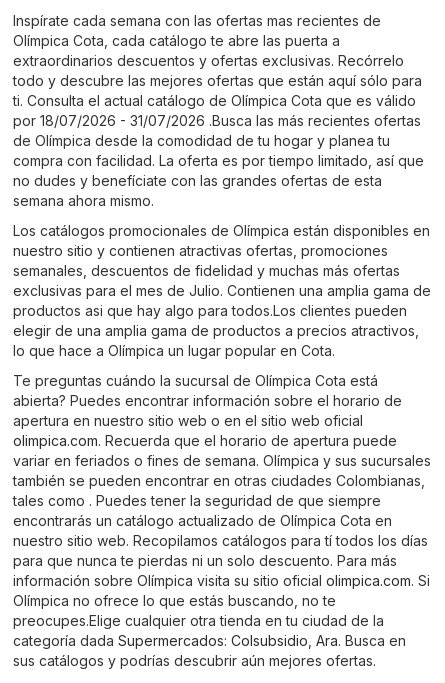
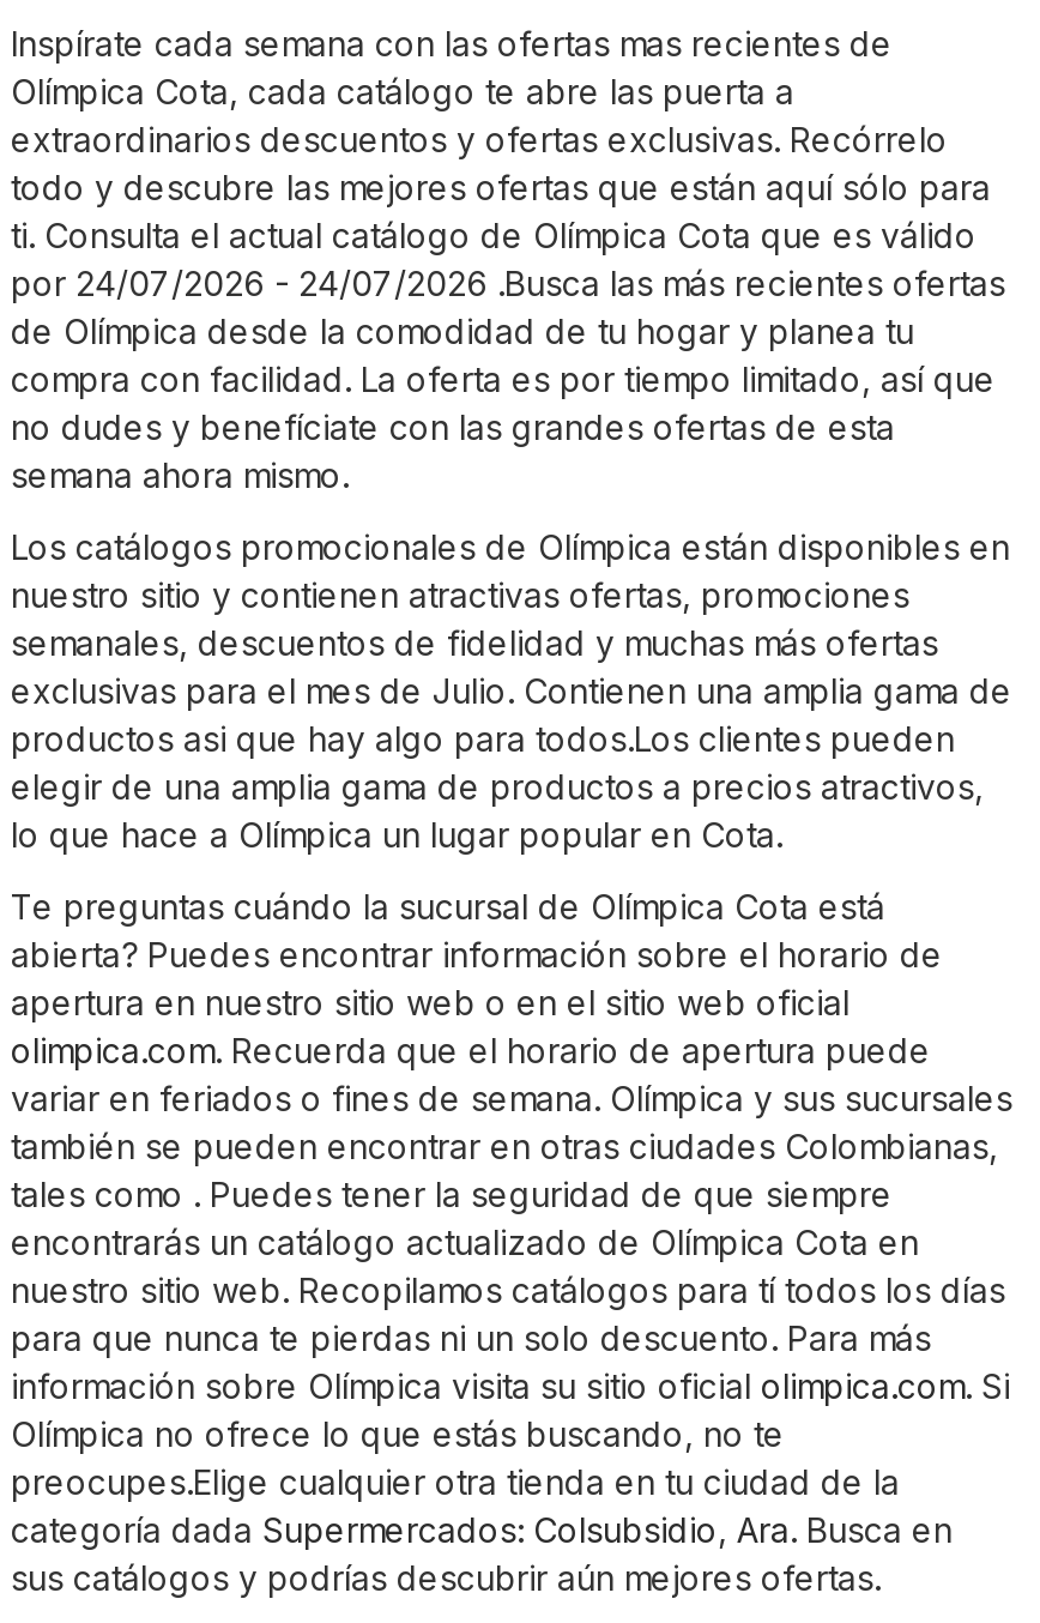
[13,112,421,129] por 18/07/2026 - 31/07/2026 .Busca las más recientes ofertas -> [11,261,1005,302] por 24/07/2026 - 24/07/2026 .Busca las más recientes ofertas

